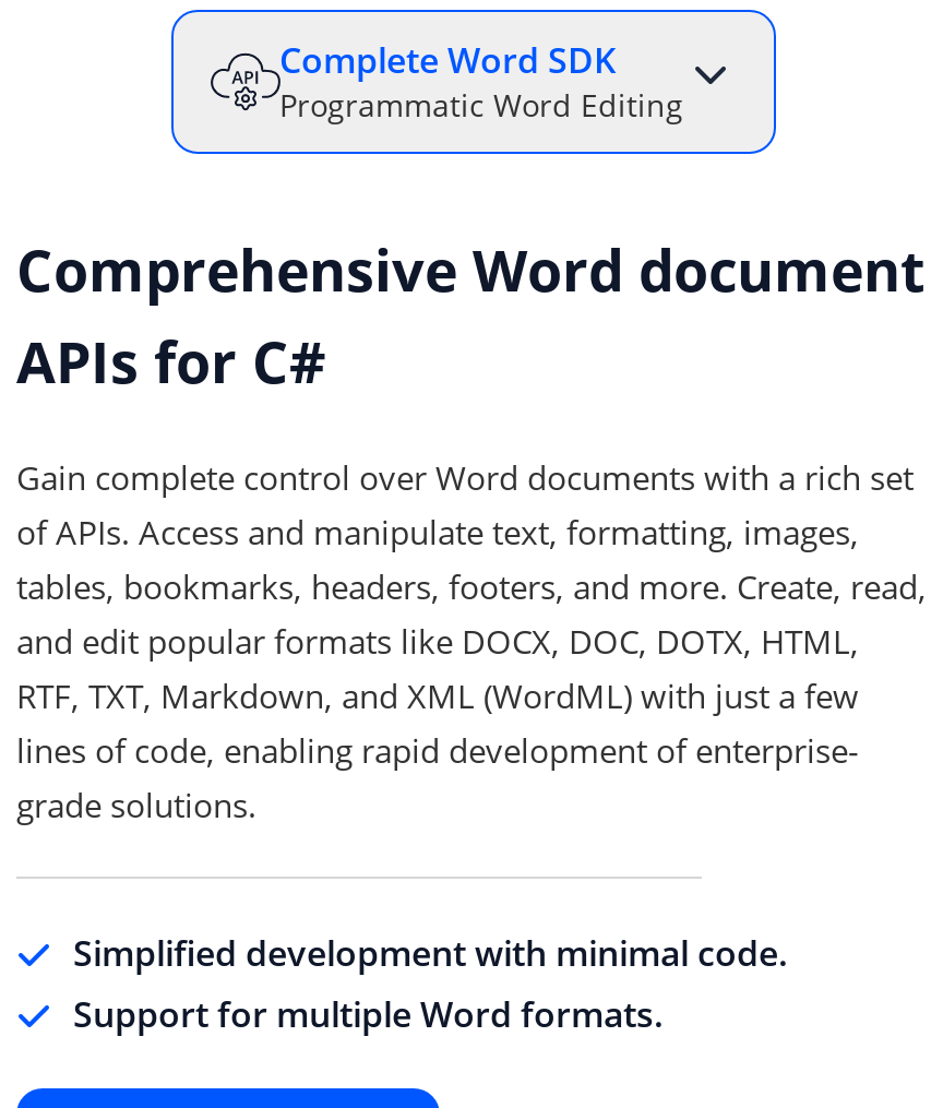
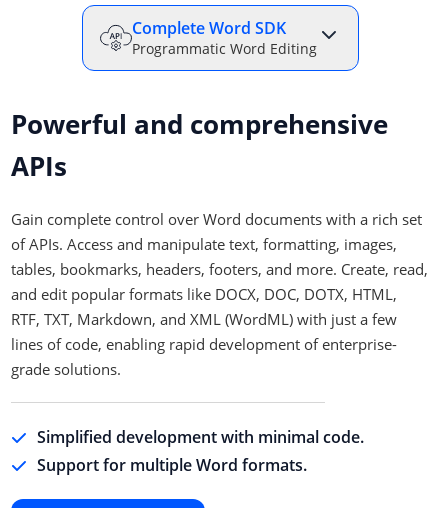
[16,230,924,400] Comprehensive Word document | APIs for C# -> [11,106,388,184] Powerful and comprehensive | APIs

